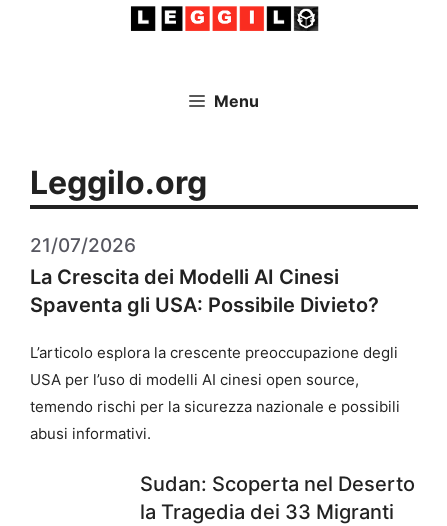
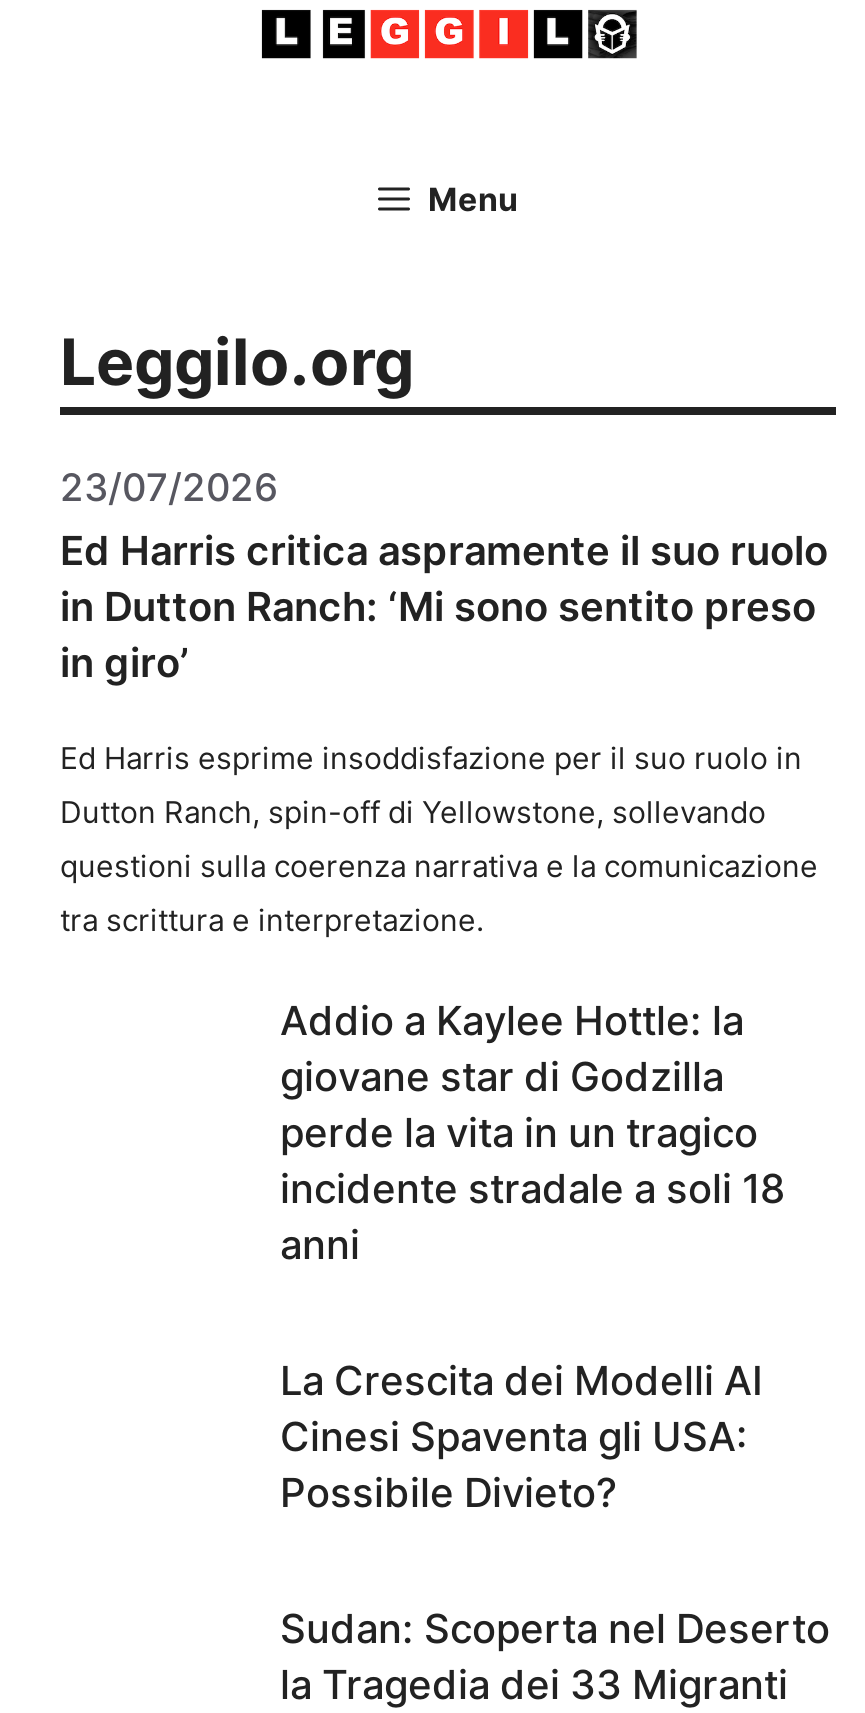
[30,234,400,443] 21/07/2026 | La Crescita dei Modelli AI Cinesi | Spaventa gli USA: Possibile Divieto? | L’articolo esplora la crescente preoccupazione degli | USA per l’uso di modelli AI cinesi open source, | temendo rischi per la sicurezza nazionale e possibili | abusi informativi. -> [60,465,828,1516] 23/07/2026 | Ed Harris critica aspramente il suo ruolo | in Dutton Ranch: ‘Mi sono sentito preso | in giro’ | Ed Harris esprime insoddisfazione per il suo ruolo in | Dutton Ranch, spin-off di Yellowstone, sollevando | questioni sulla coerenza narrativa e la comunicazione | tra scrittura e interpretazione. | Addio a Kaylee Hottle: la | giovane star di Godzilla | perde la vita in un tragico | incidente stradale a soli 18 | anni | La Crescita dei Modelli AI | Cinesi Spaventa gli USA: | Possibile Divieto?

